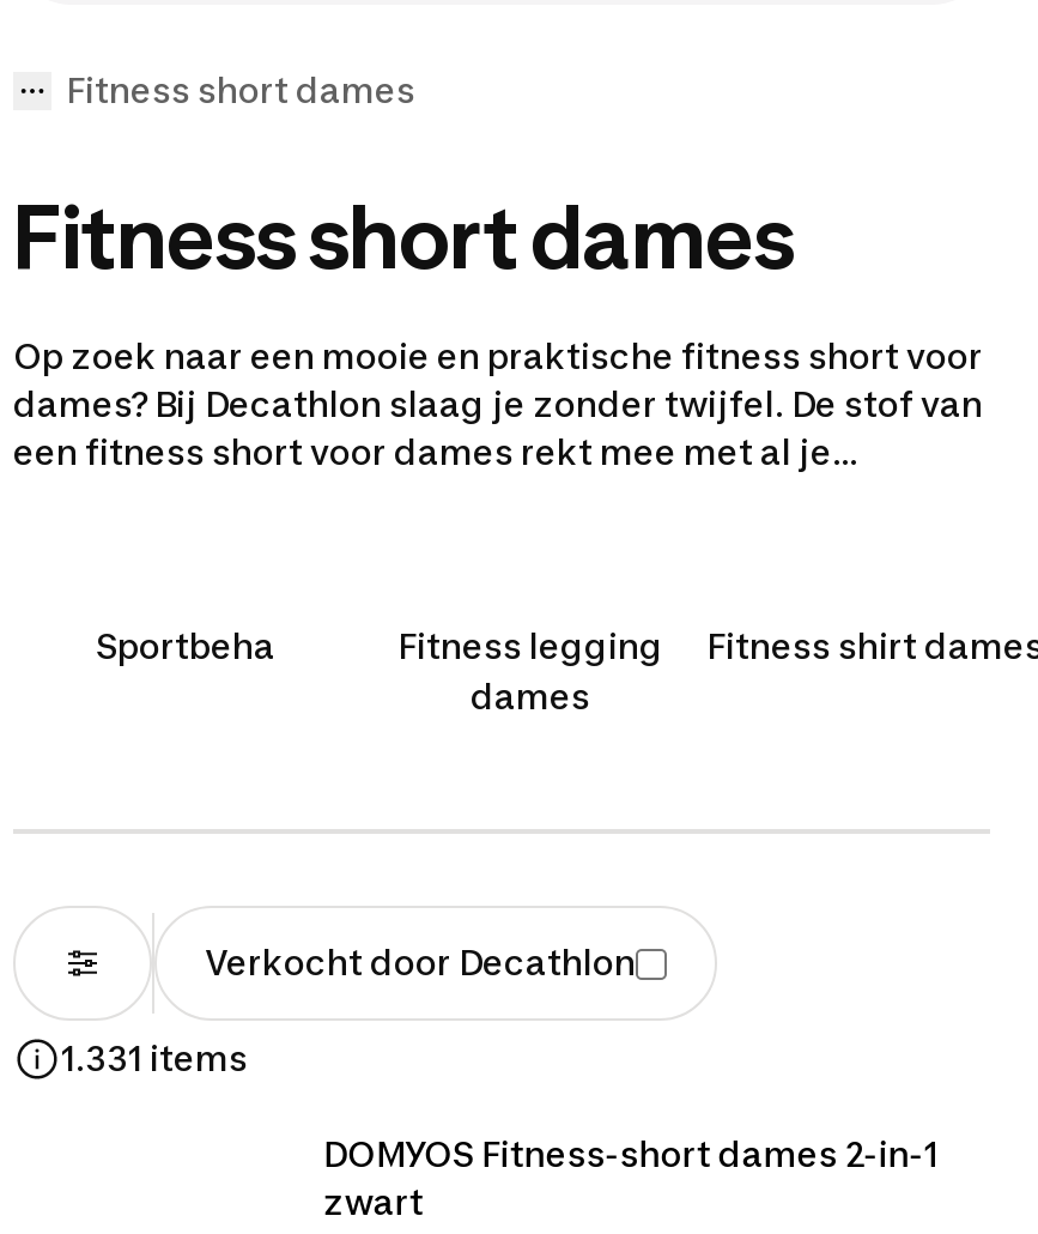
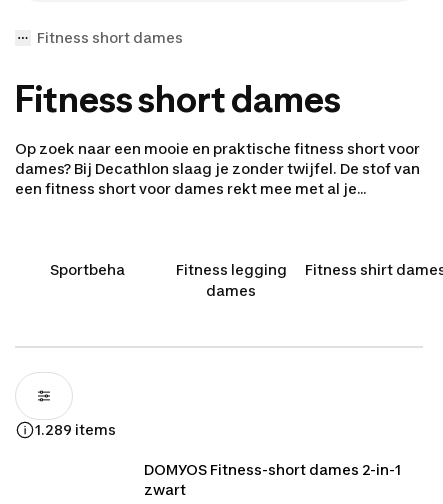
[61,942,636,1078] Verkocht door Decathlon | 1.331 items -> [35,421,116,438] 1.289 items

